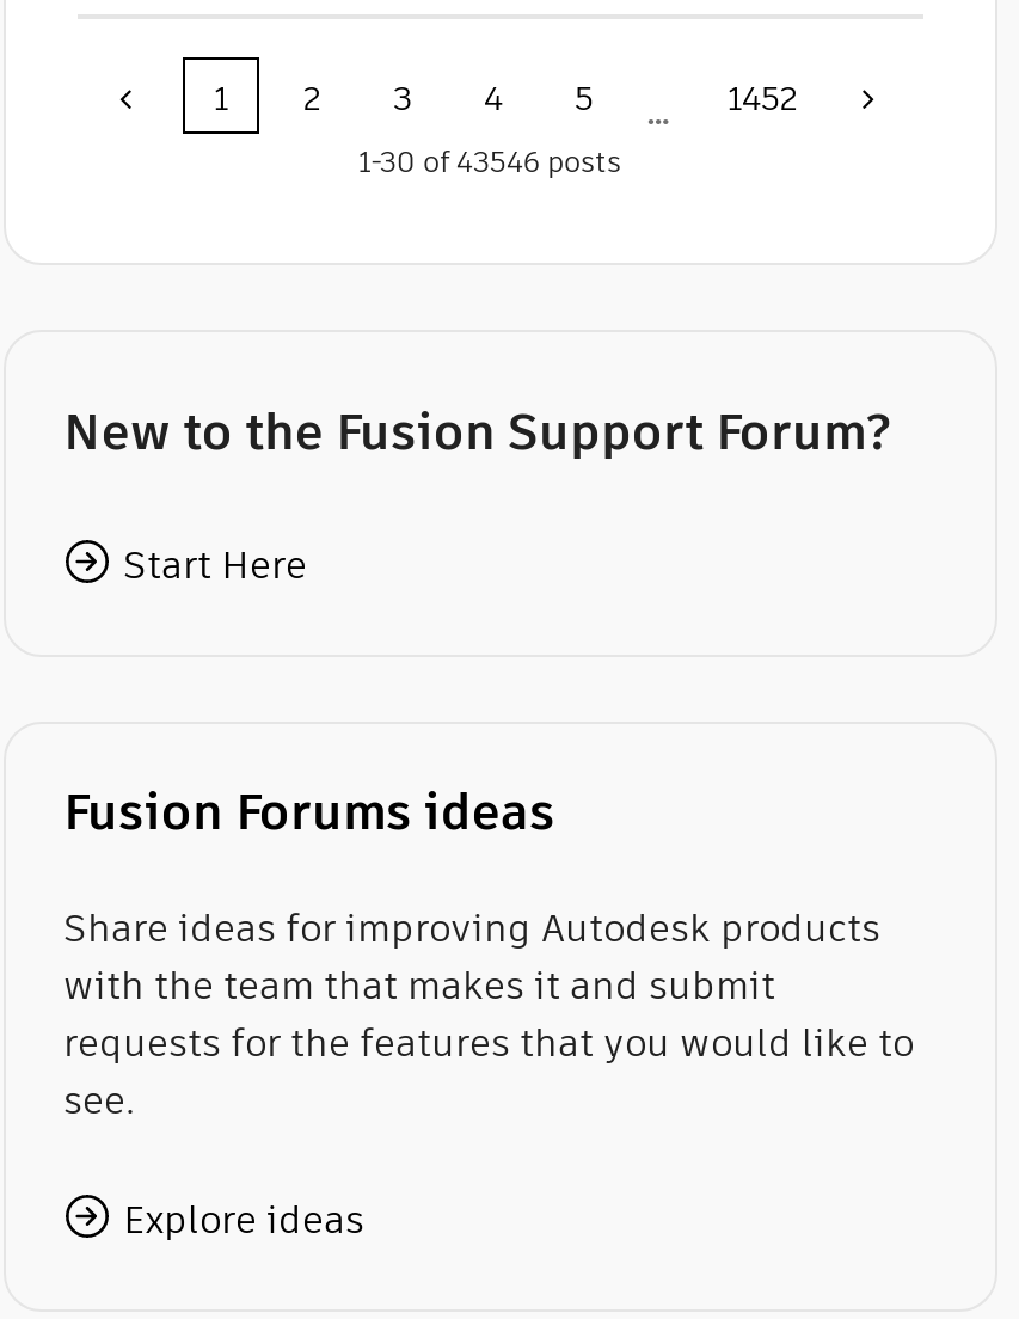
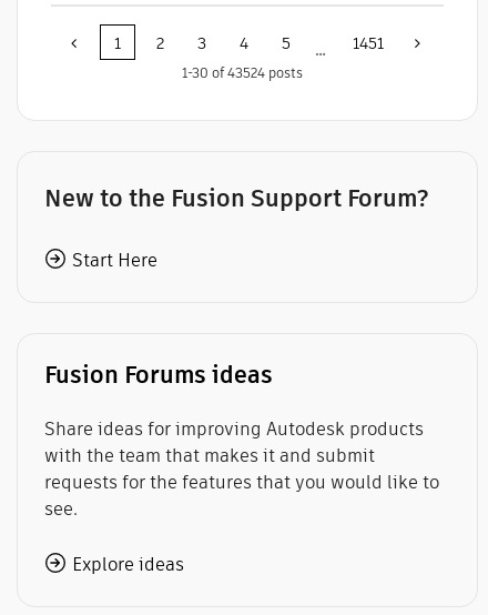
[728,74,797,122] 1452 -> [353,32,384,54] 1451
[358,141,621,182] 1-30 of 43546 posts -> [181,63,302,82] 1-30 of 43524 posts

